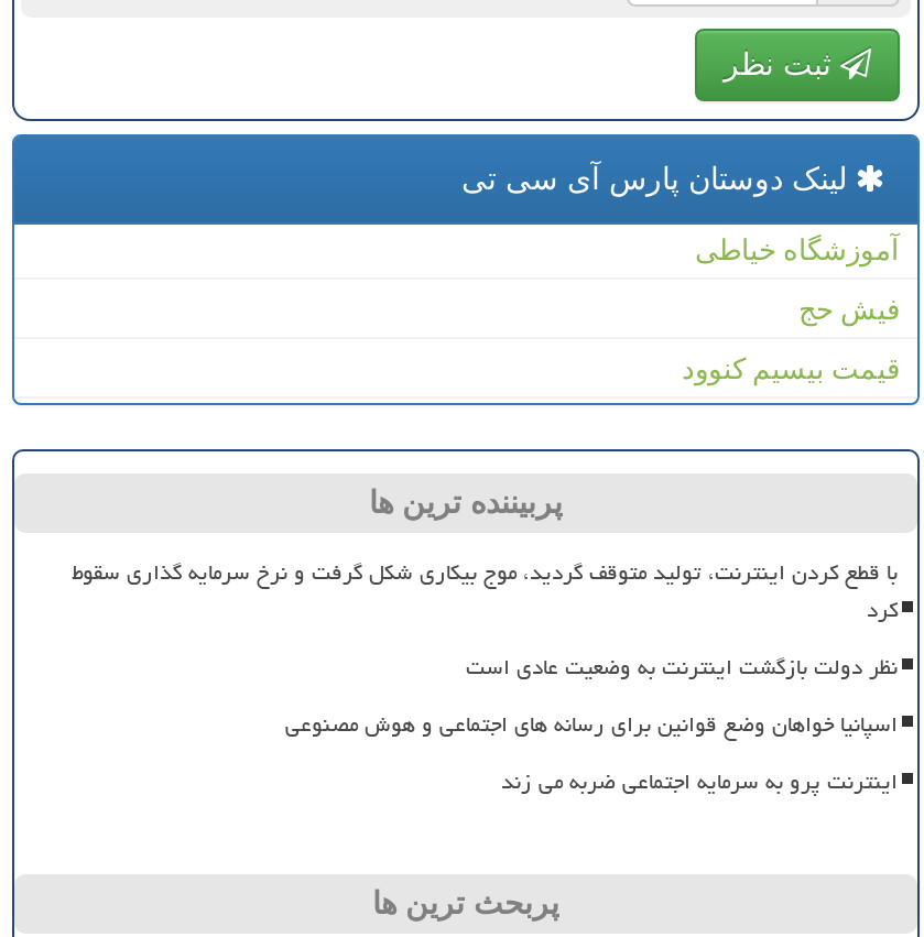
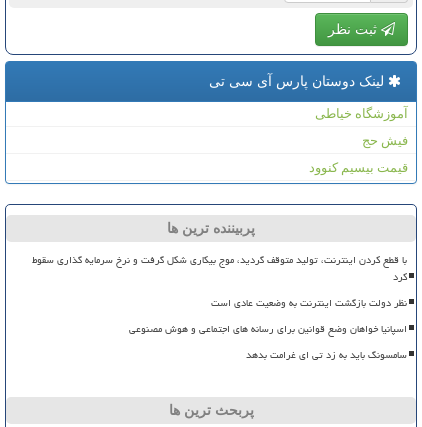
[501,760,898,804] اینترنت پرو به سرمایه اجتماعی ضربه می زند -> [246,345,407,365] سامسونگ باید به زد تی ای غرامت بدهد

